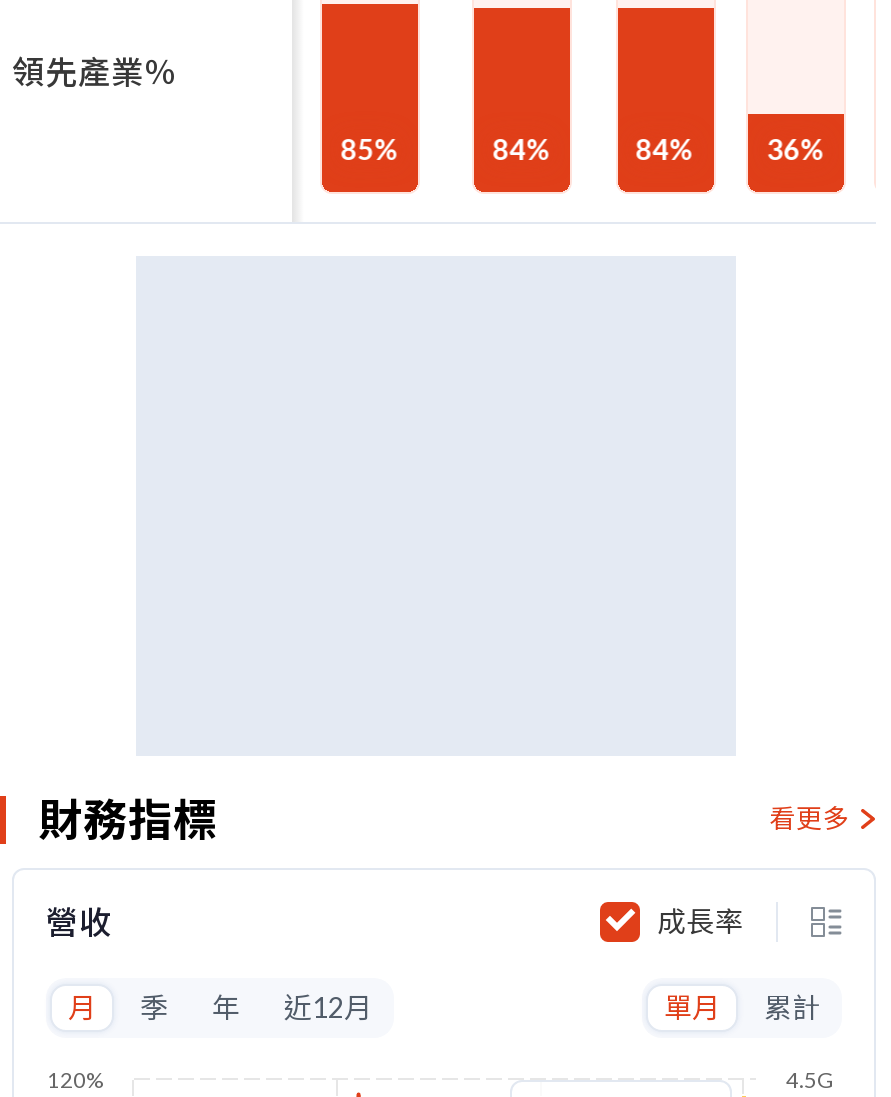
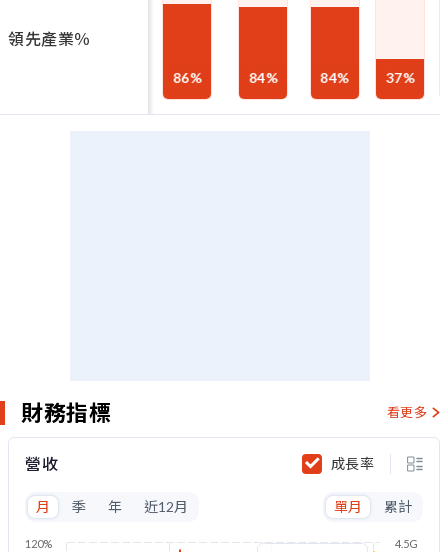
[340,131,400,165] 85% -> [172,69,202,86] 86%
[766,131,826,165] 36% -> [385,69,415,86] 37%

